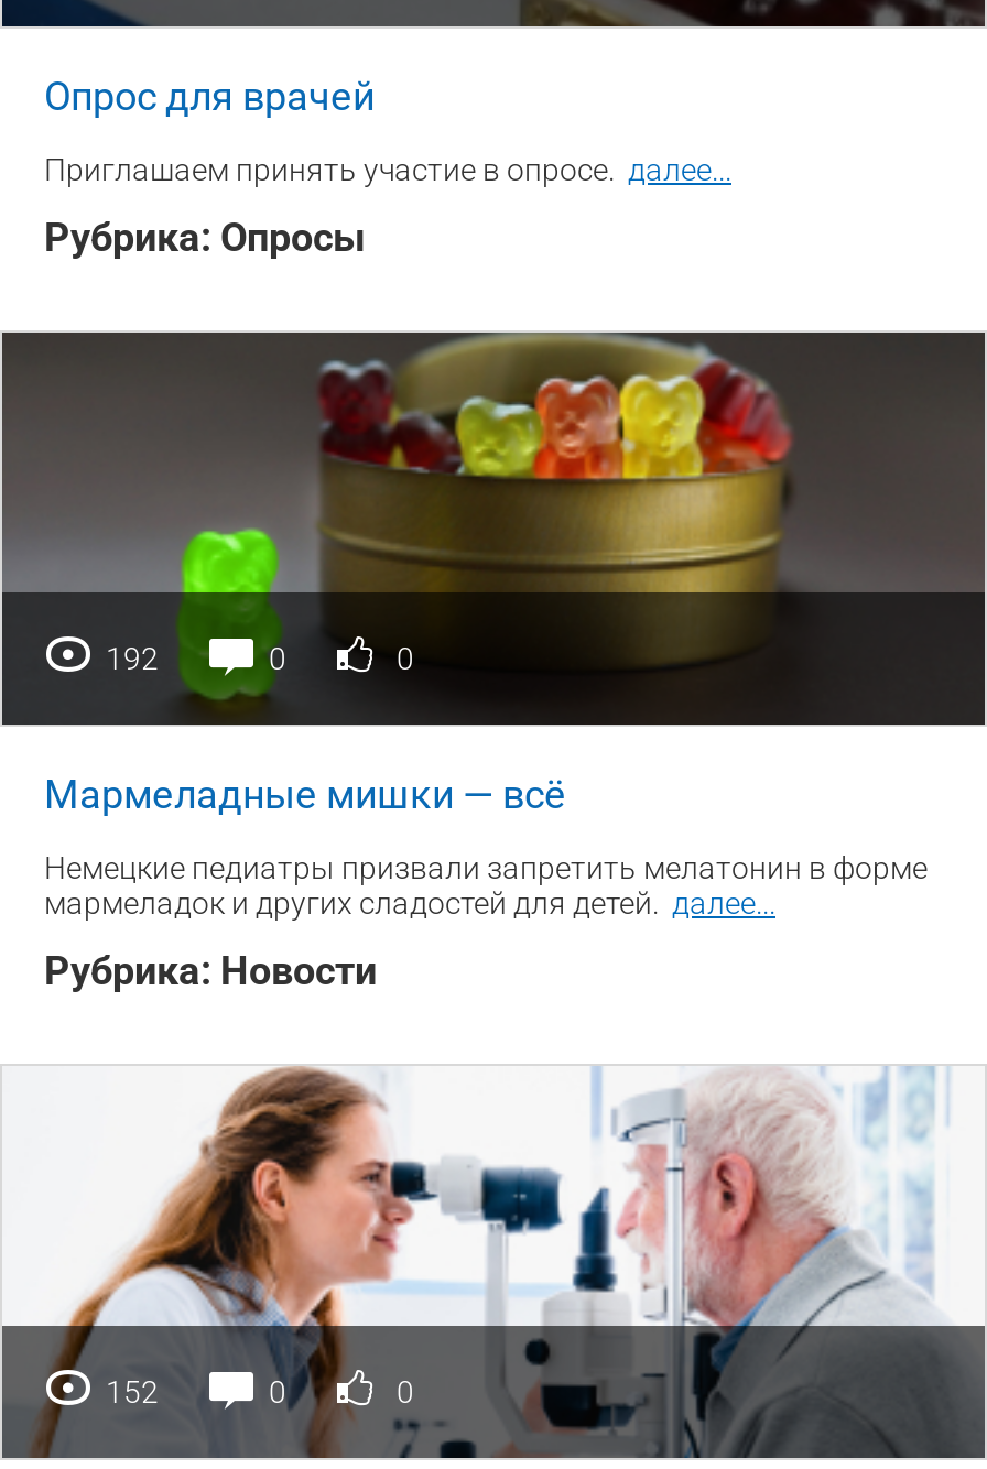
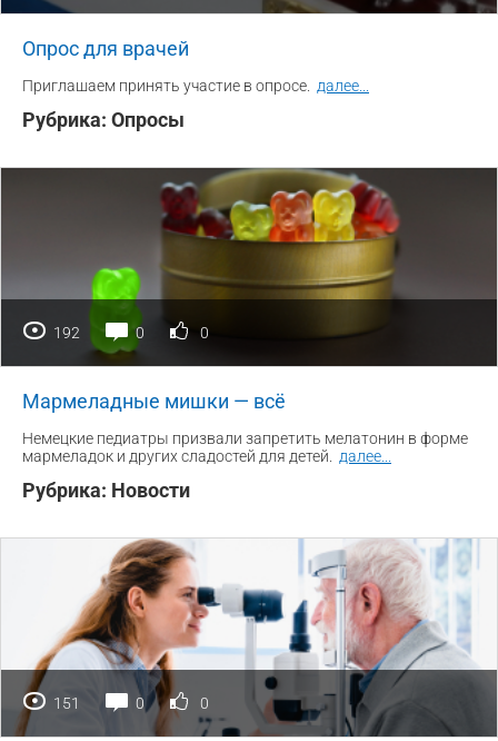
[106,1374,159,1409] 152 -> [53,694,80,712] 151

